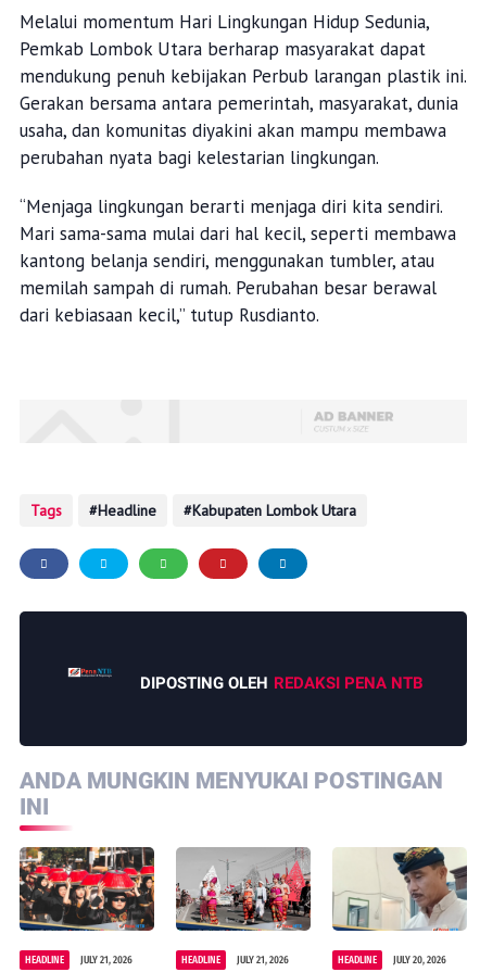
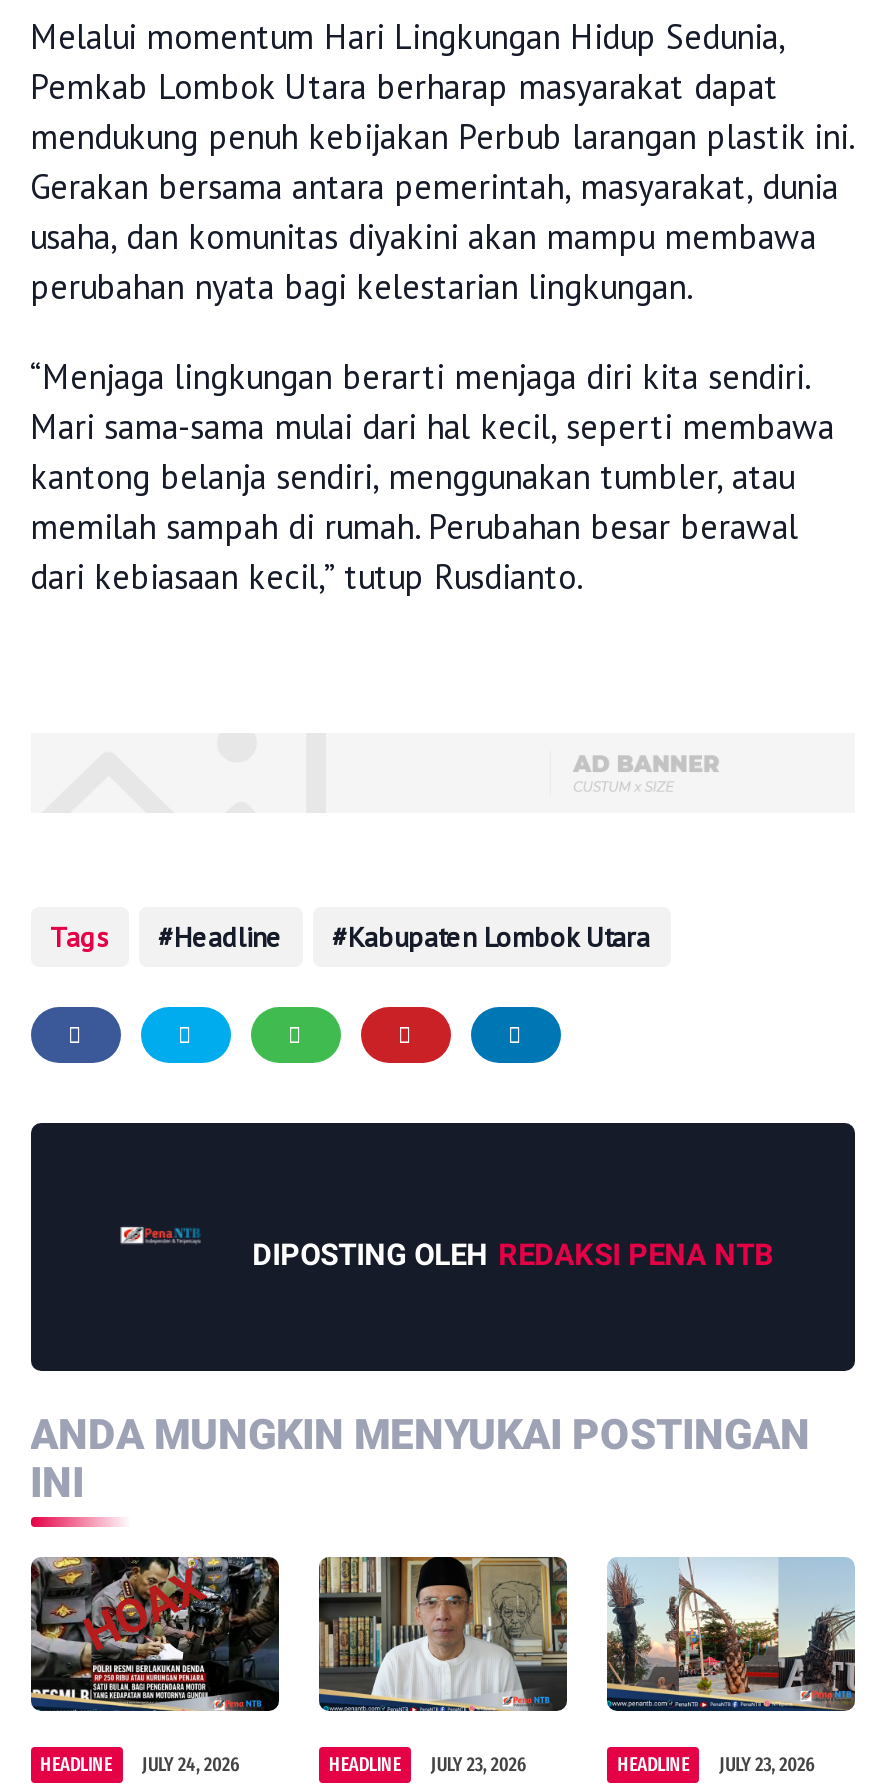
[20,846,155,967] [image] | HEADLINE JULY 21, 2026 -> [31,1555,281,1778] [image] | HEADLINE JULY 24, 2026
[176,847,312,967] [image] | HEADLINE JULY 21, 2026 -> [319,1555,569,1778] [image] | HEADLINE JULY 23, 2026
[332,846,468,967] [image] | HEADLINE JULY 20, 2026 -> [605,1557,857,1778] [image] | HEADLINE JULY 23, 2026

